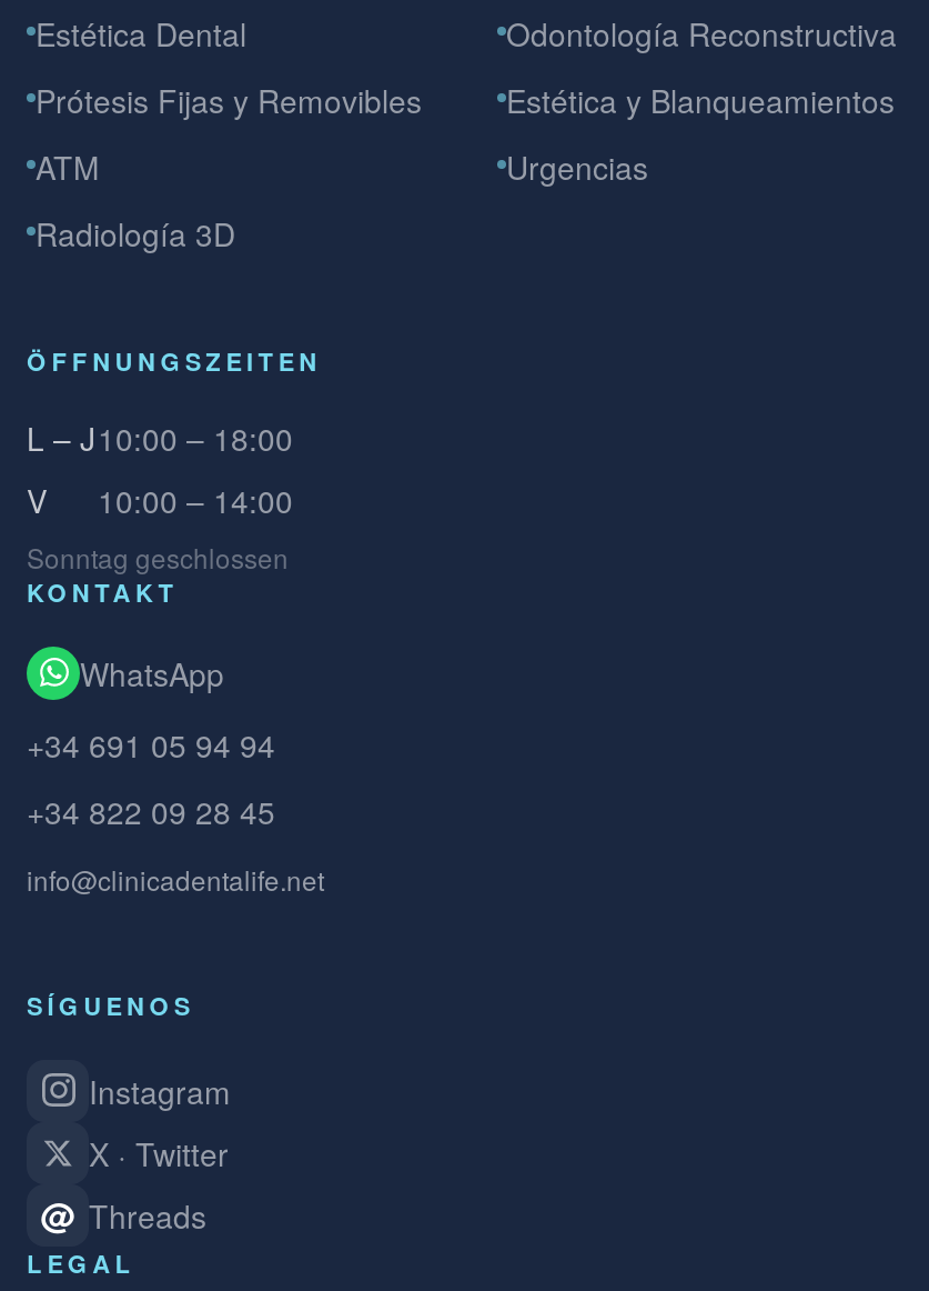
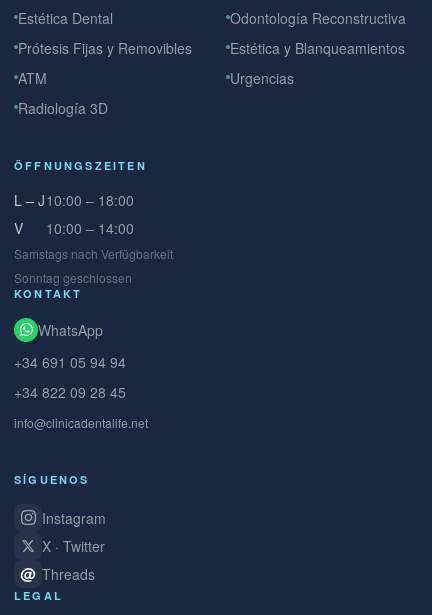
none -> [14,244,173,261] Samstags nach Verfügbarkeit

